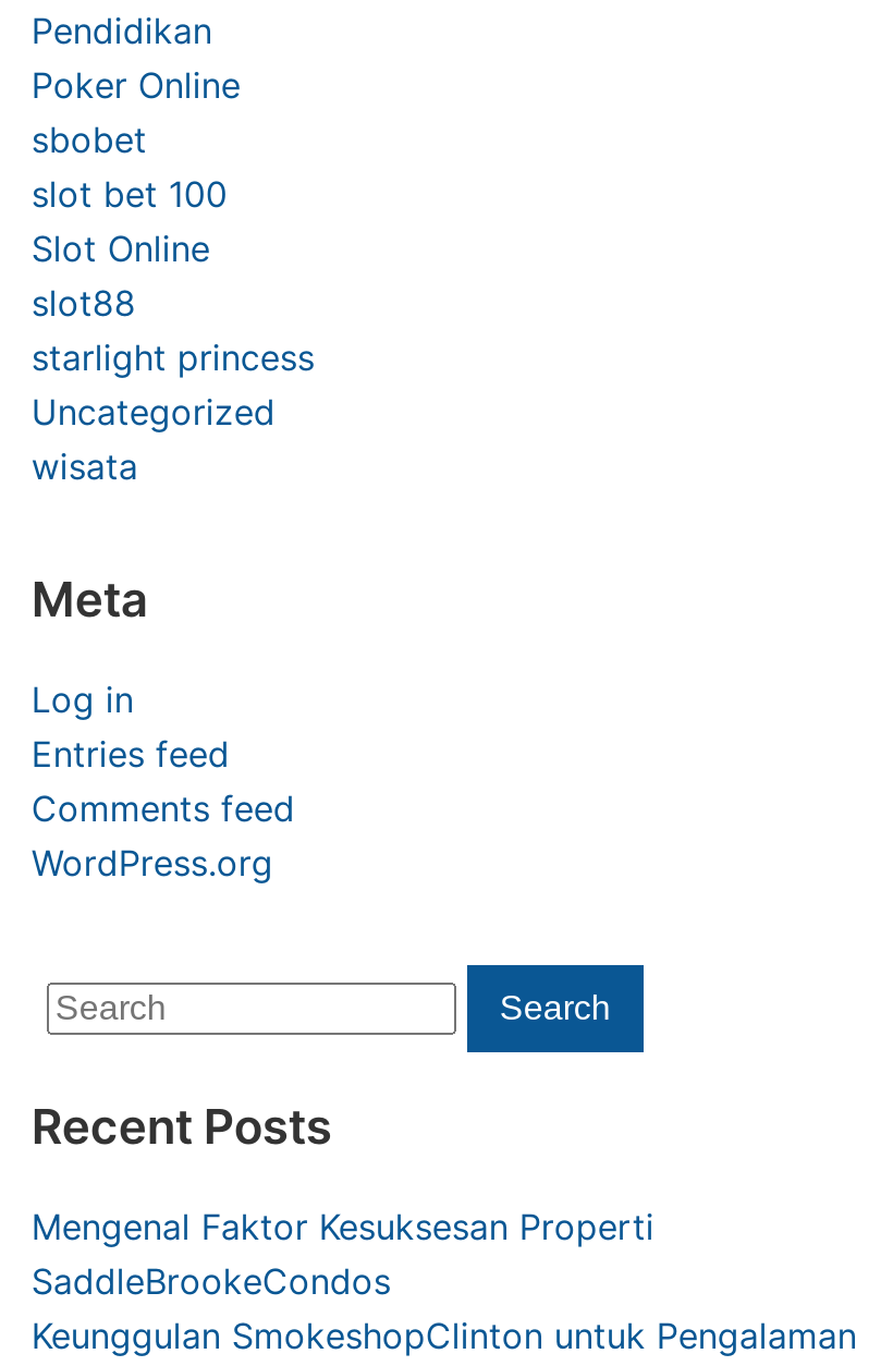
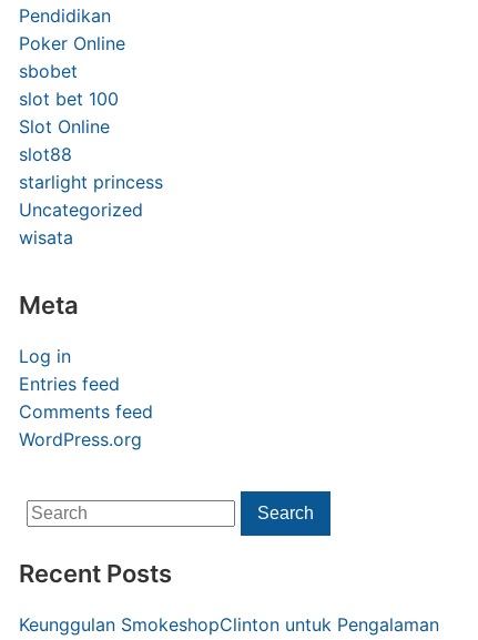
[31,1205,654,1303] Mengenal Faktor Kesuksesan Properti | SaddleBrookeCondos -> none

